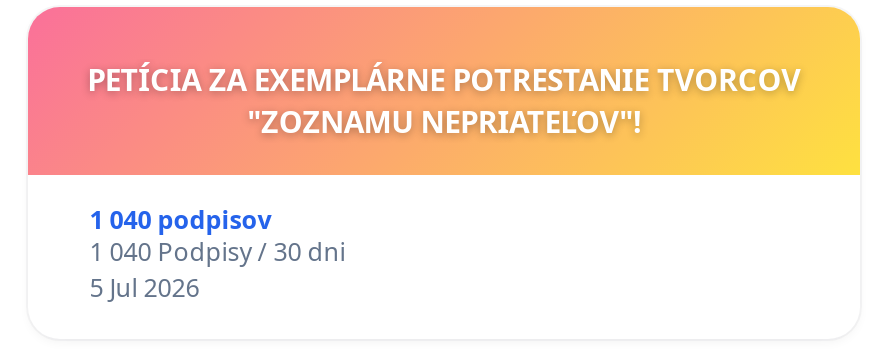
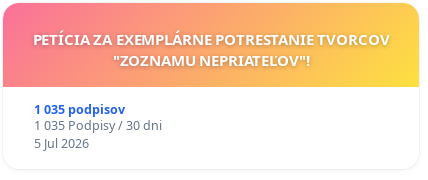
[90,203,272,237] 1 040 podpisov -> [34,101,125,118] 1 035 podpisov
[90,235,346,269] 1 040 Podpisy / 30 dni -> [34,117,162,134] 1 035 Podpisy / 30 dni

